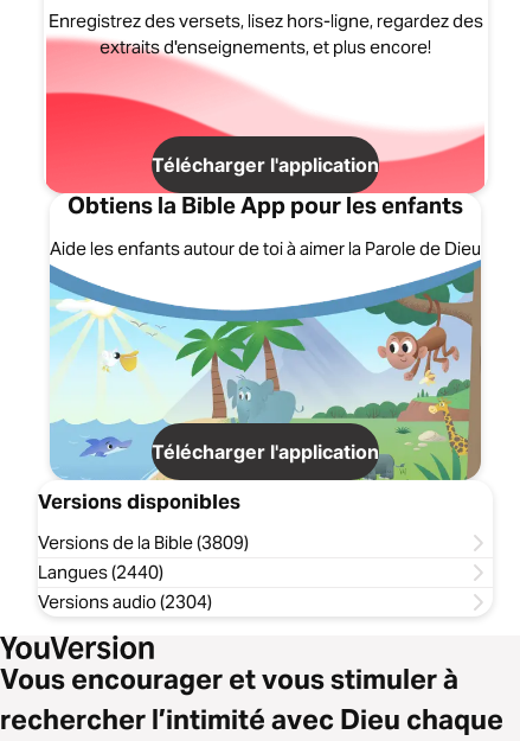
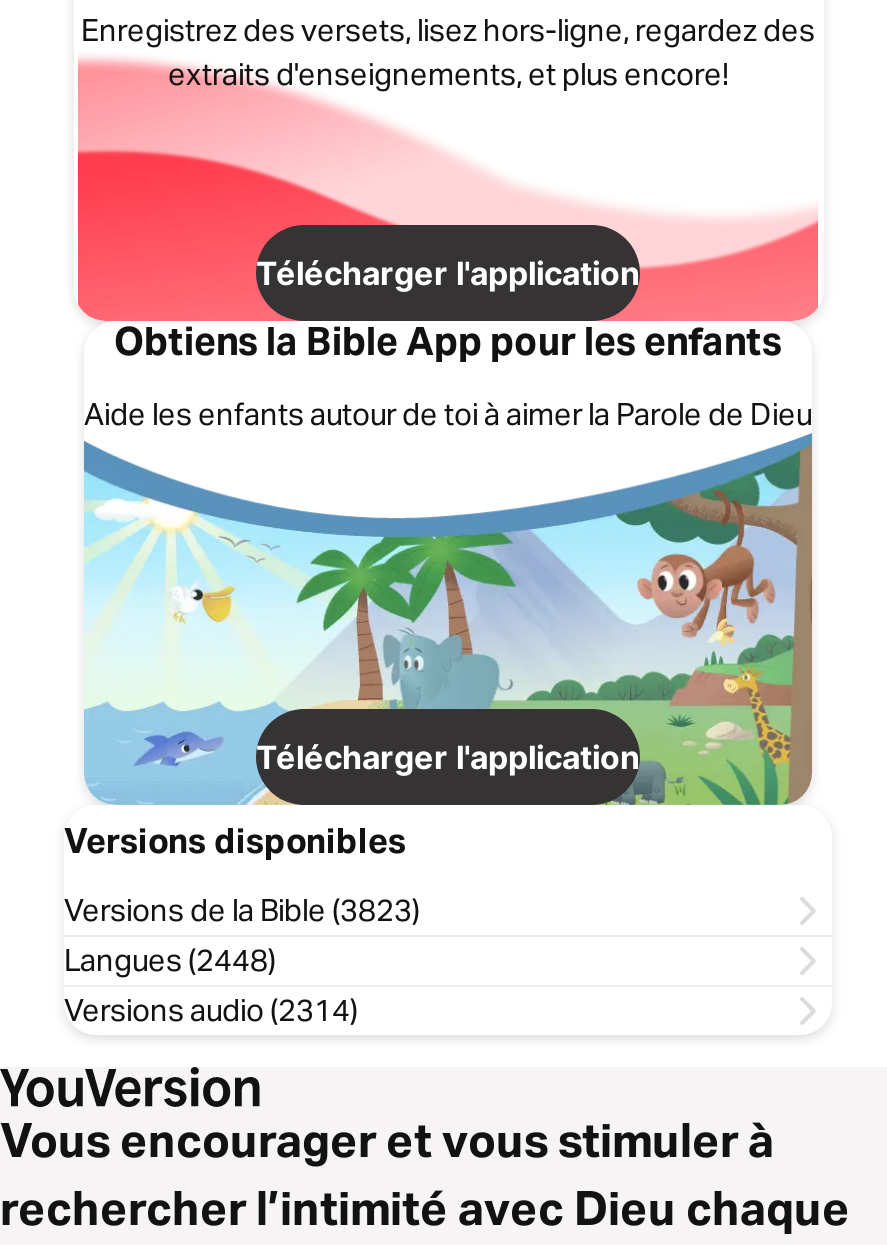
[38,531,249,554] Versions de la Bible (3809) -> [64,891,420,929] Versions de la Bible (3823)
[38,561,163,583] Langues (2440) -> [64,941,276,979] Langues (2448)
[38,590,212,613] Versions audio (2304) -> [64,991,358,1029] Versions audio (2314)

